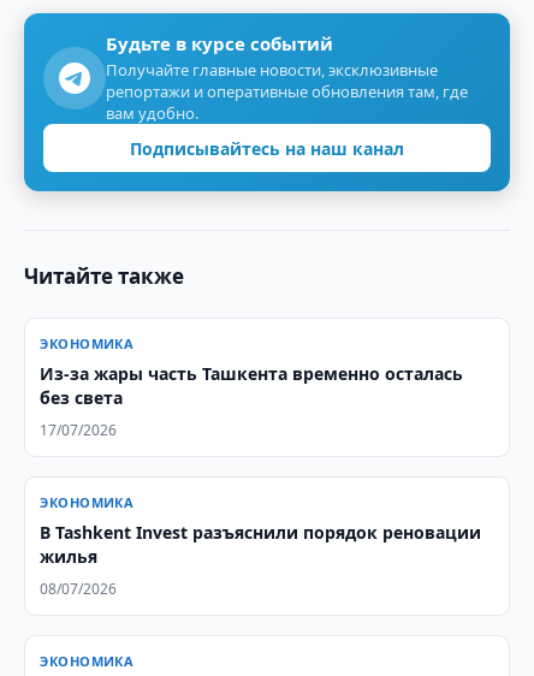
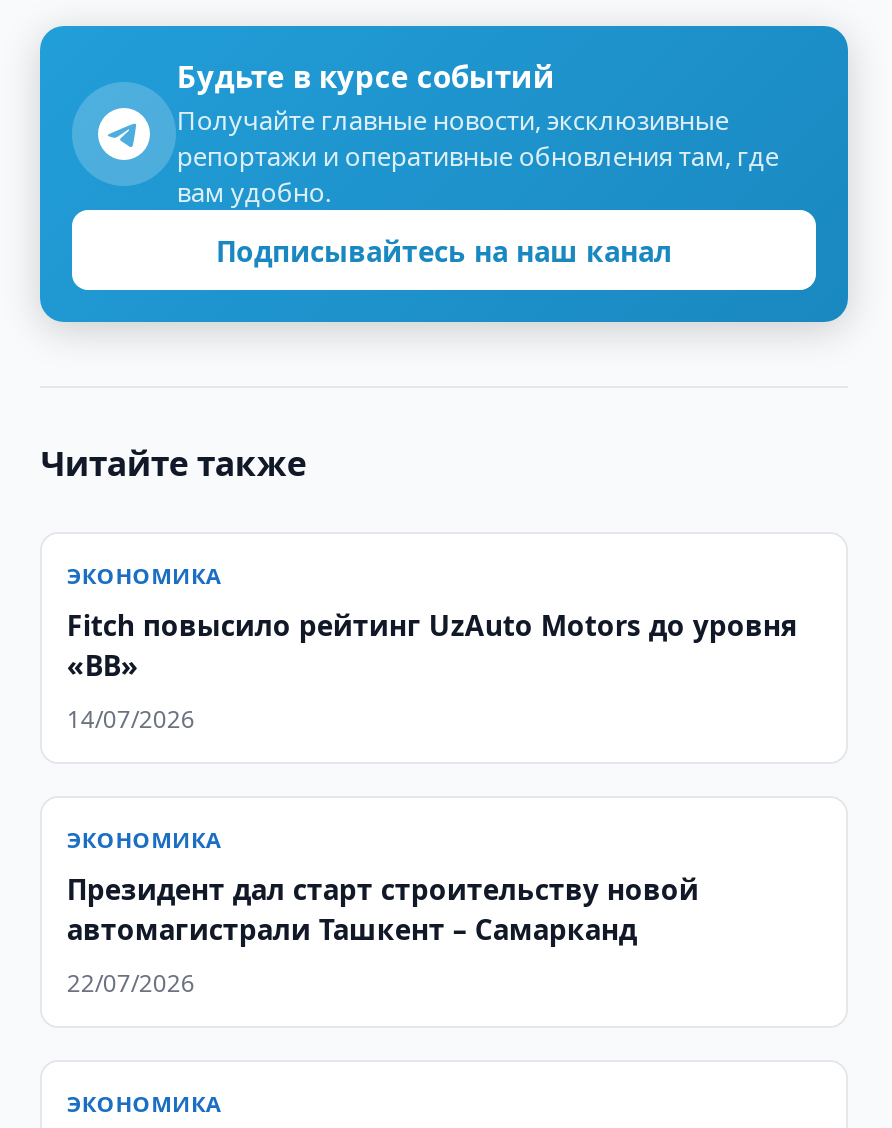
[40,363,464,409] Из-за жары часть Ташкента временно осталась | без света -> [67,607,797,685] Fitch повысило рейтинг UzAuto Motors до уровня | «BB»
[40,420,117,441] 17/07/2026 -> [67,703,195,737] 14/07/2026
[40,521,482,568] В Tashkent Invest разъяснили порядок реновации | жилья -> [67,871,699,949] Президент дал старт строительству новой | автомагистрали Ташкент – Самарканд
[40,579,117,599] 08/07/2026 -> [67,967,195,1001] 22/07/2026

